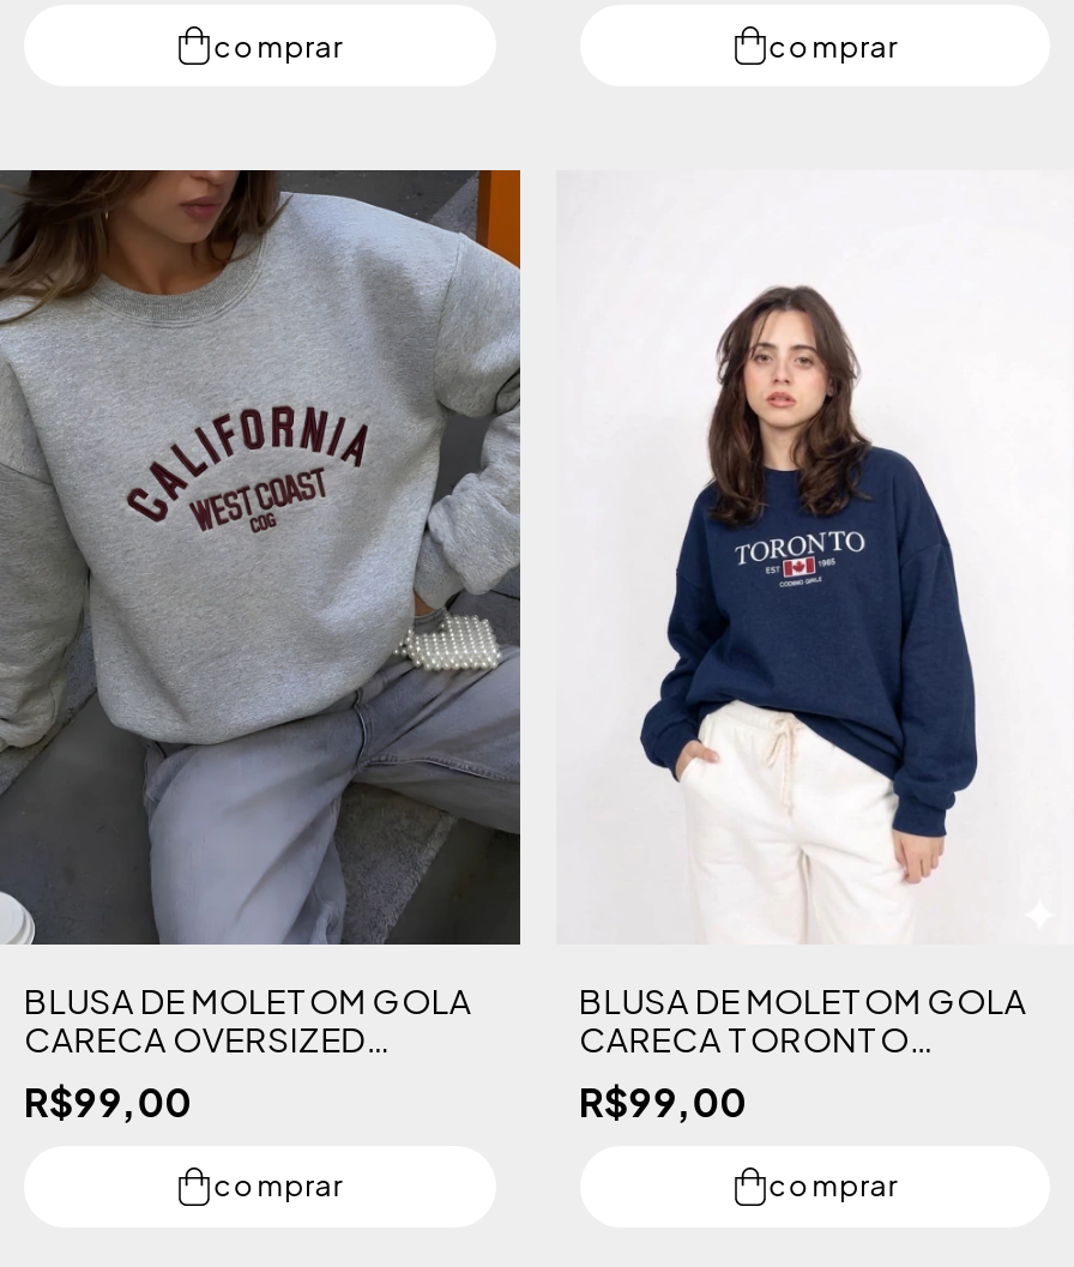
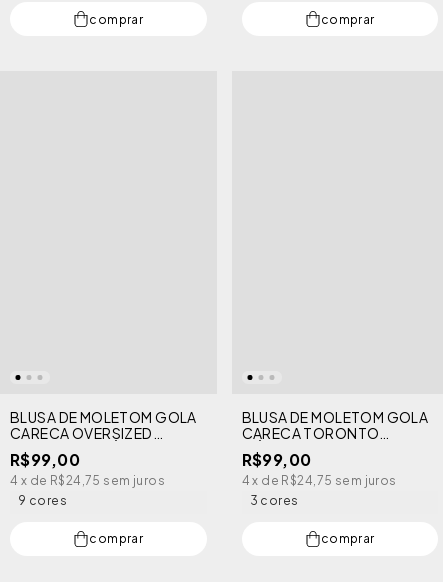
[7,168,523,947] [image] -> none
[638,285,978,885] [image] -> none
none -> [10,473,165,508] 4 x de R$24,75 sem juros | 9 cores
none -> [241,473,397,508] 4 x de R$24,75 sem juros | 3 cores

